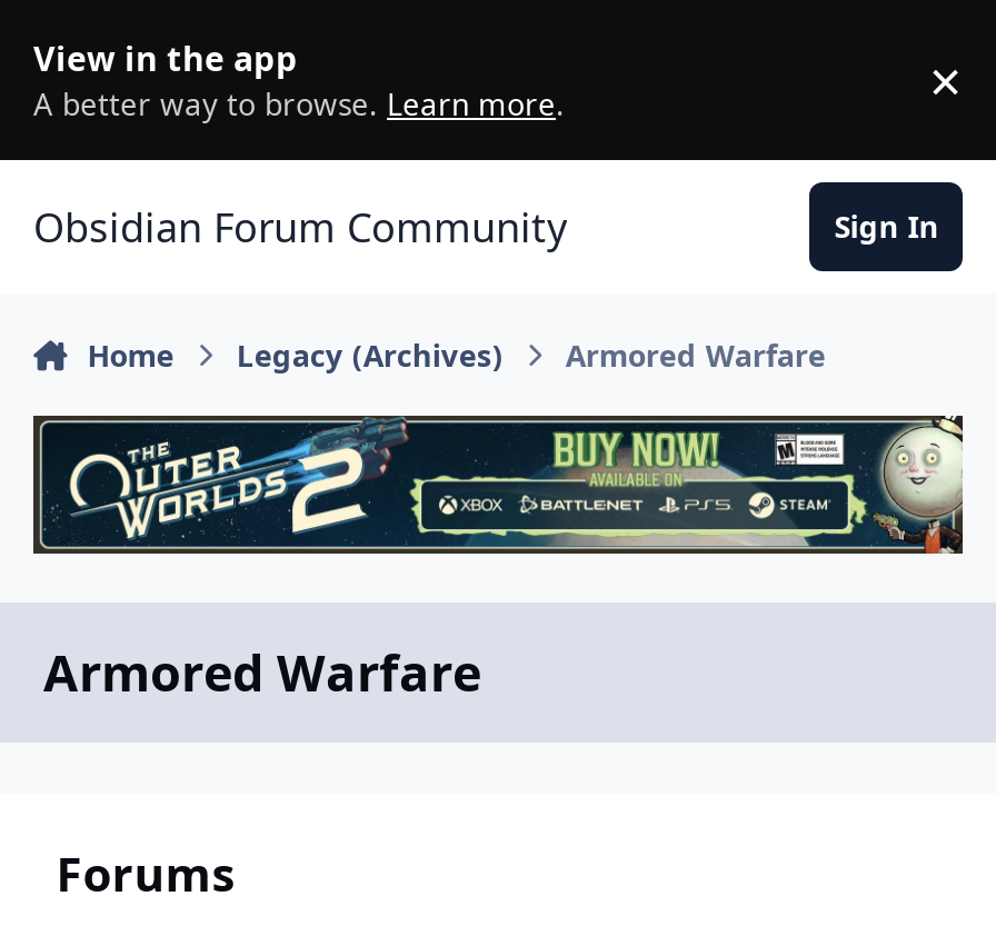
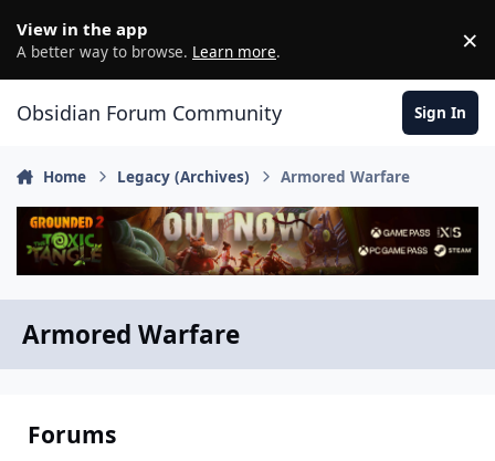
[33,414,965,556] [image] -> [18,206,480,276] [image]

